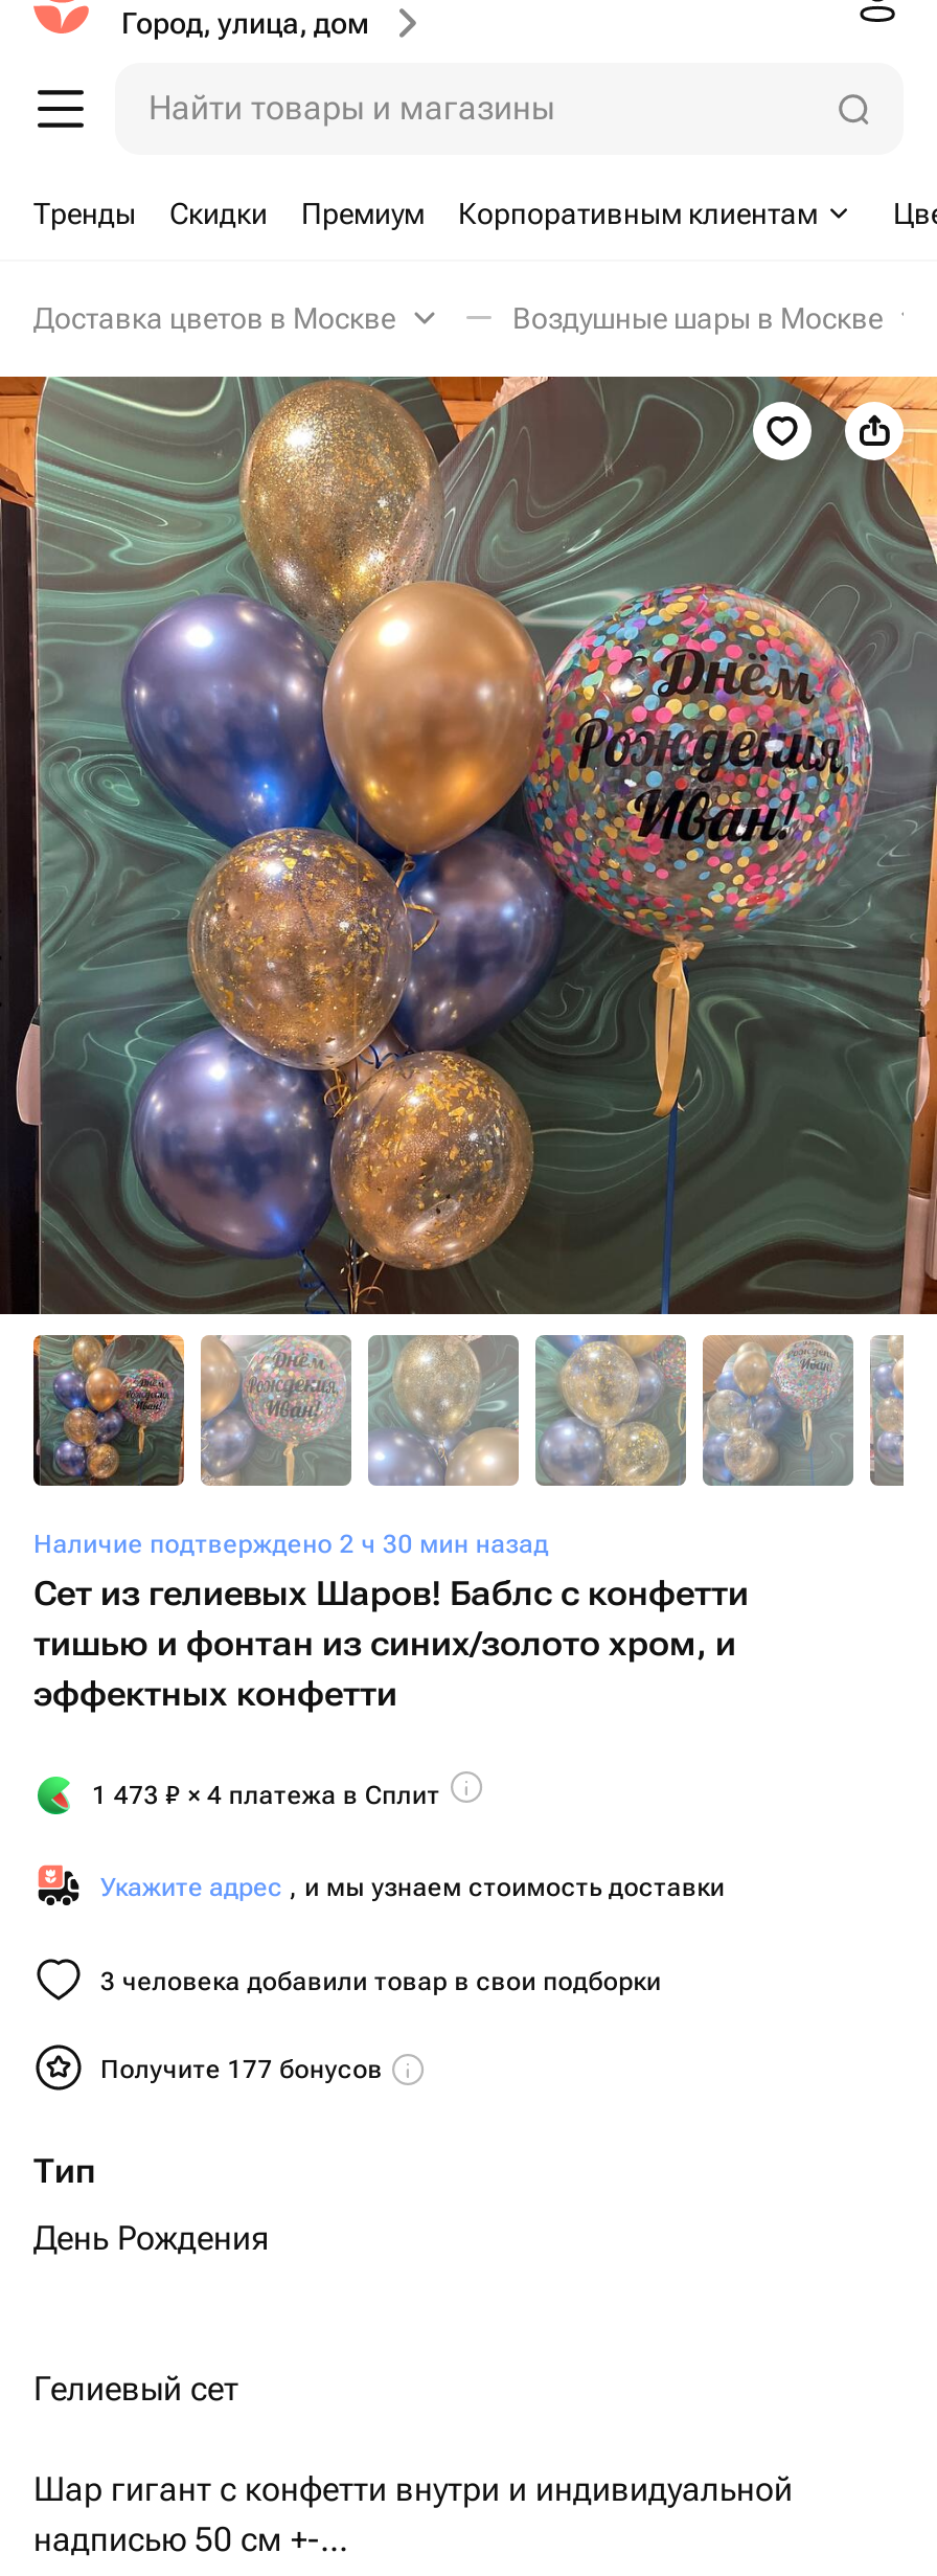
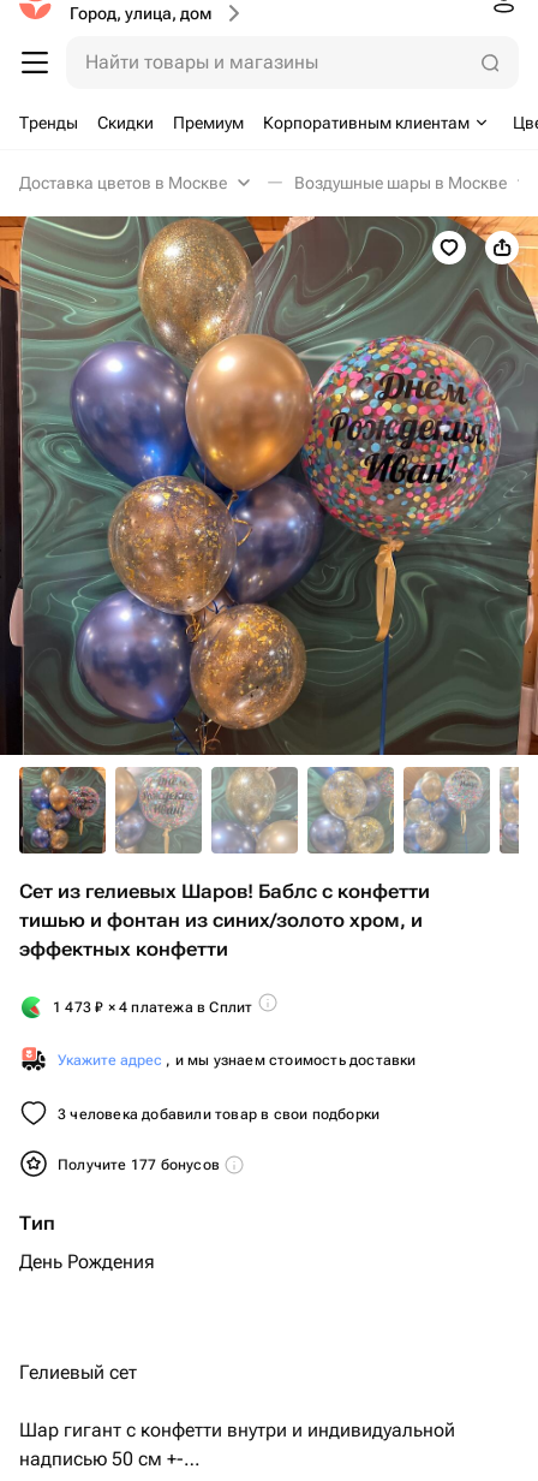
[33,1530,549,1559] Наличие подтверждено 2 ч 30 мин назад -> none
moved [33,1574,749,2258] -> [19,880,430,1273]: Сет из гелиевых Шаров! Баблс с конфетти | тишью и фонтан из синих/золото хром, и | эффектных конфетти | 1 473 ₽ × 4 платежа в Сплит | Укажите адрес, и мы узнаем стоимость доставки | Получите 177 бонусов | Тип | День Рождения

